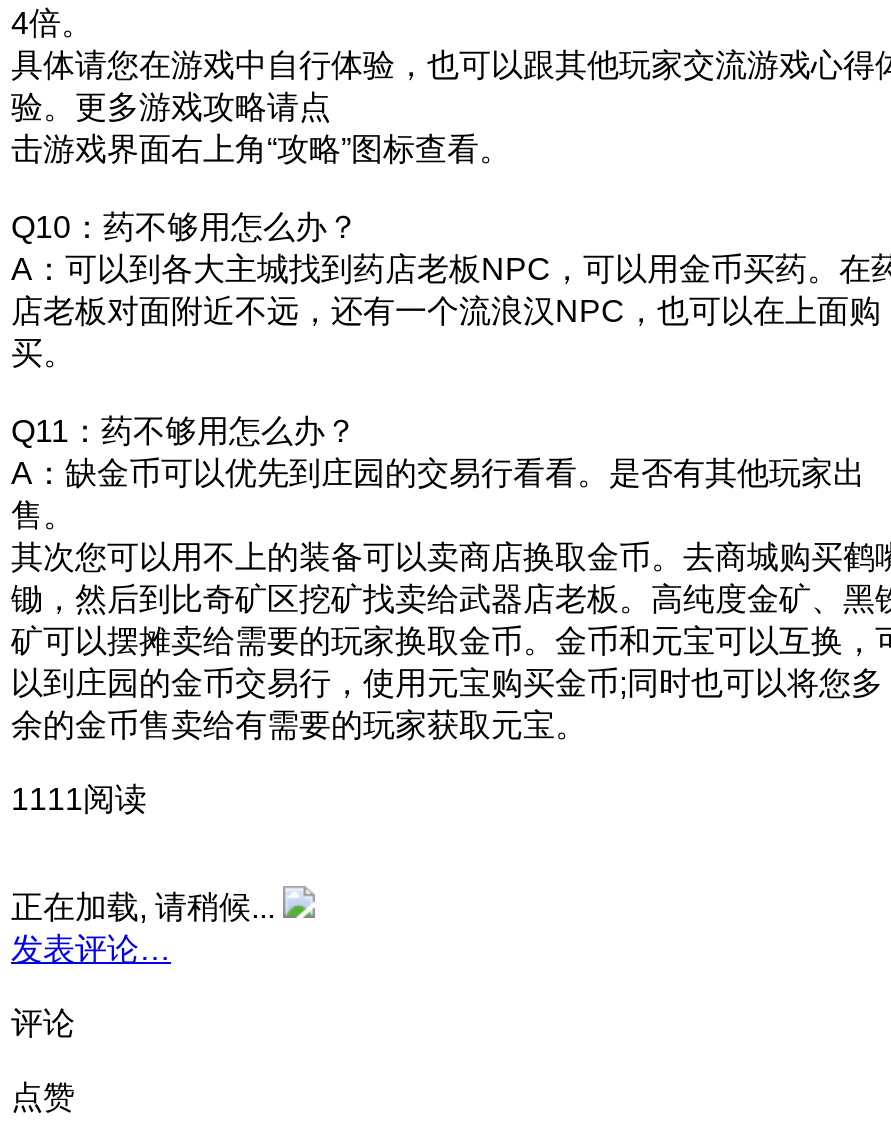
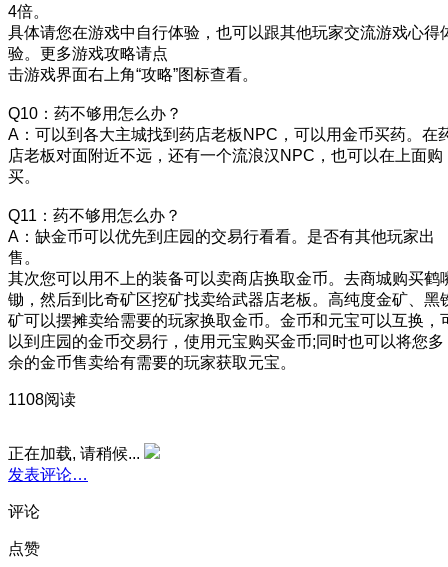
[11,782,147,816] 1111阅读 -> [8,391,76,408] 1108阅读

